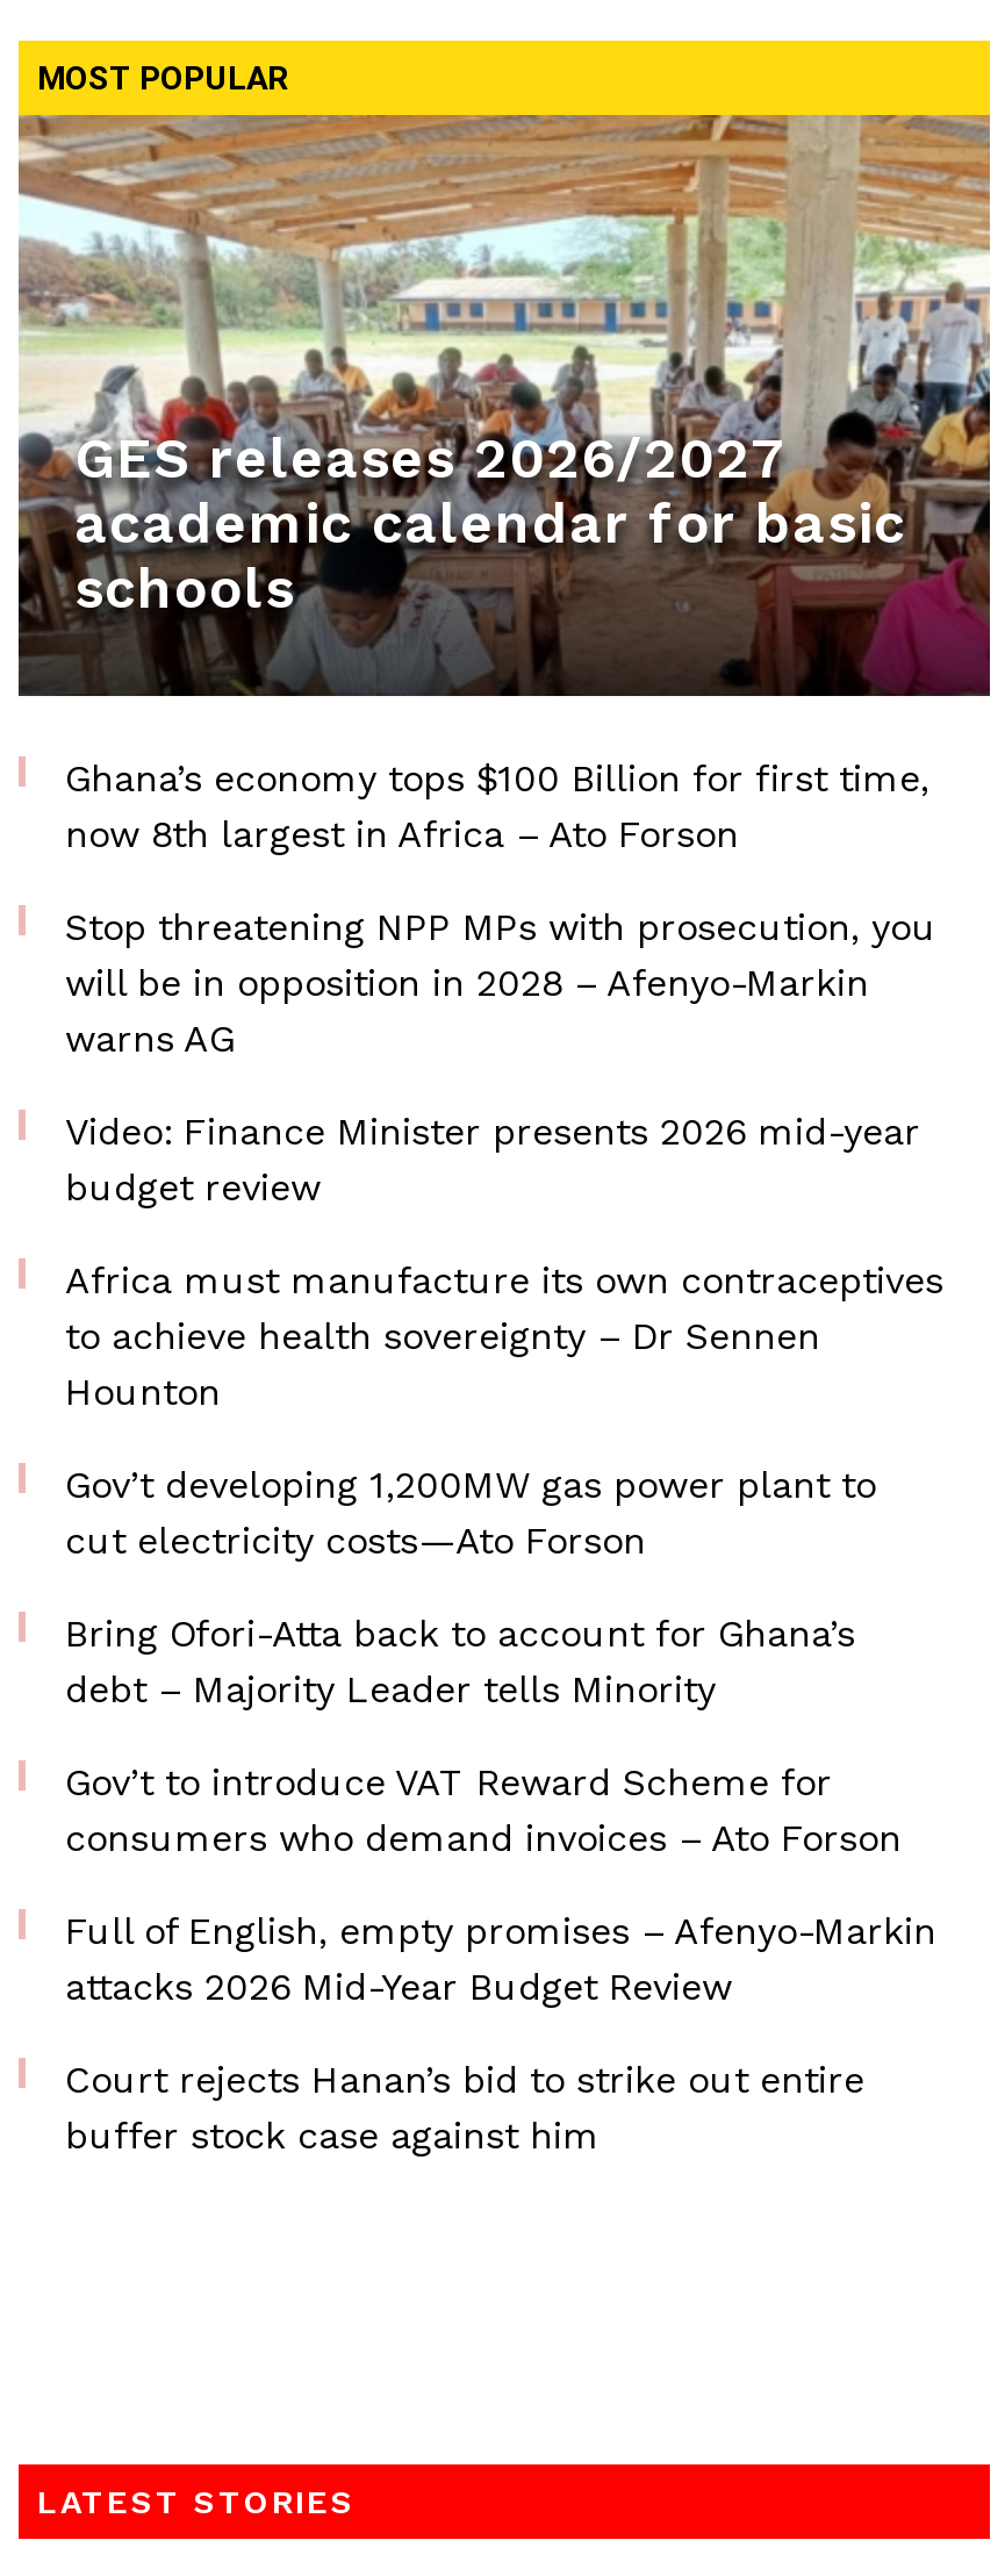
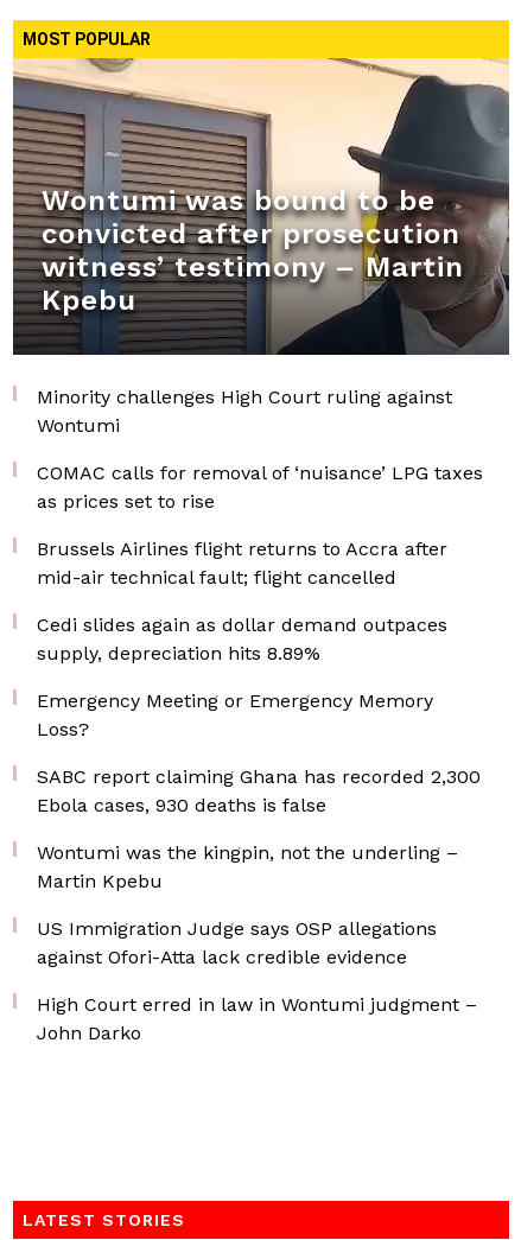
[19,113,990,696] [image] | GES releases 2026/2027 | academic calendar for basic | schools -> [13,57,510,354] [image] | Wontumi was bound to be | convicted after prosecution | witness’ testimony – Martin | Kpebu
[65,756,929,856] Ghana’s economy tops $100 Billion for first time, | now 8th largest in Africa – Ato Forson -> [37,386,452,437] Minority challenges High Court ruling against | Wontumi
[65,905,936,1061] Stop threatening NPP MPs with prosecution, you | will be in opposition in 2028 – Afenyo-Markin | warns AG -> [37,462,483,513] COMAC calls for removal of ‘nuisance’ LPG taxes | as prices set to rise
[65,1110,920,1210] Video: Finance Minister presents 2026 mid-year | budget review -> [37,538,447,589] Brussels Airlines flight returns to Accra after | mid-air technical fault; flight cancelled
[65,1258,943,1414] Africa must manufacture its own contraceptives | to achieve health sovereignty – Dr Sennen | Hounton -> [37,613,447,664] Cedi slides again as dollar demand outpaces | supply, depreciation hits 8.89%
[65,1463,876,1563] Gov’t developing 1,200MW gas power plant to | cut electricity costs—Ato Forson -> [37,689,433,740] Emergency Meeting or Emergency Memory | Loss?
[65,1612,855,1712] Bring Ofori-Atta back to account for Ghana’s | debt – Majority Leader tells Minority -> [37,765,481,816] SABC report claiming Ghana has recorded 2,300 | Ebola cases, 930 deaths is false
[65,1760,902,1860] Gov’t to introduce VAT Reward Scheme for | consumers who demand invoices – Ato Forson -> [37,841,458,892] Wontumi was the kingpin, not the underling – | Martin Kpebu
[65,1909,936,2009] Full of English, empty promises – Afenyo-Markin | attacks 2026 Mid-Year Budget Review -> [37,917,437,968] US Immigration Judge says OSP allegations | against Ofori-Atta lack credible evidence
[65,2058,864,2158] Court rejects Hanan’s bid to strike out entire | buffer stock case against him -> [37,993,477,1044] High Court erred in law in Wontumi judgment – | John Darko

